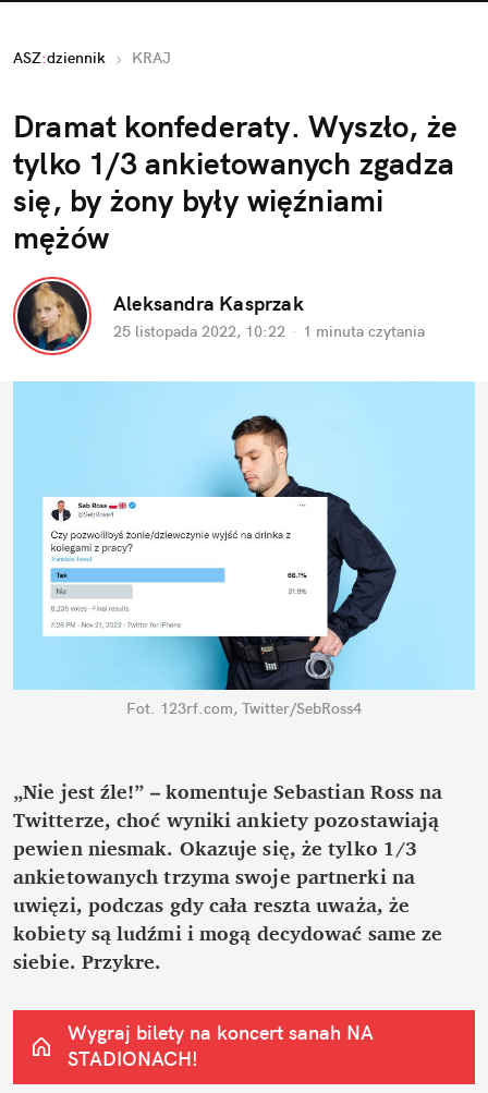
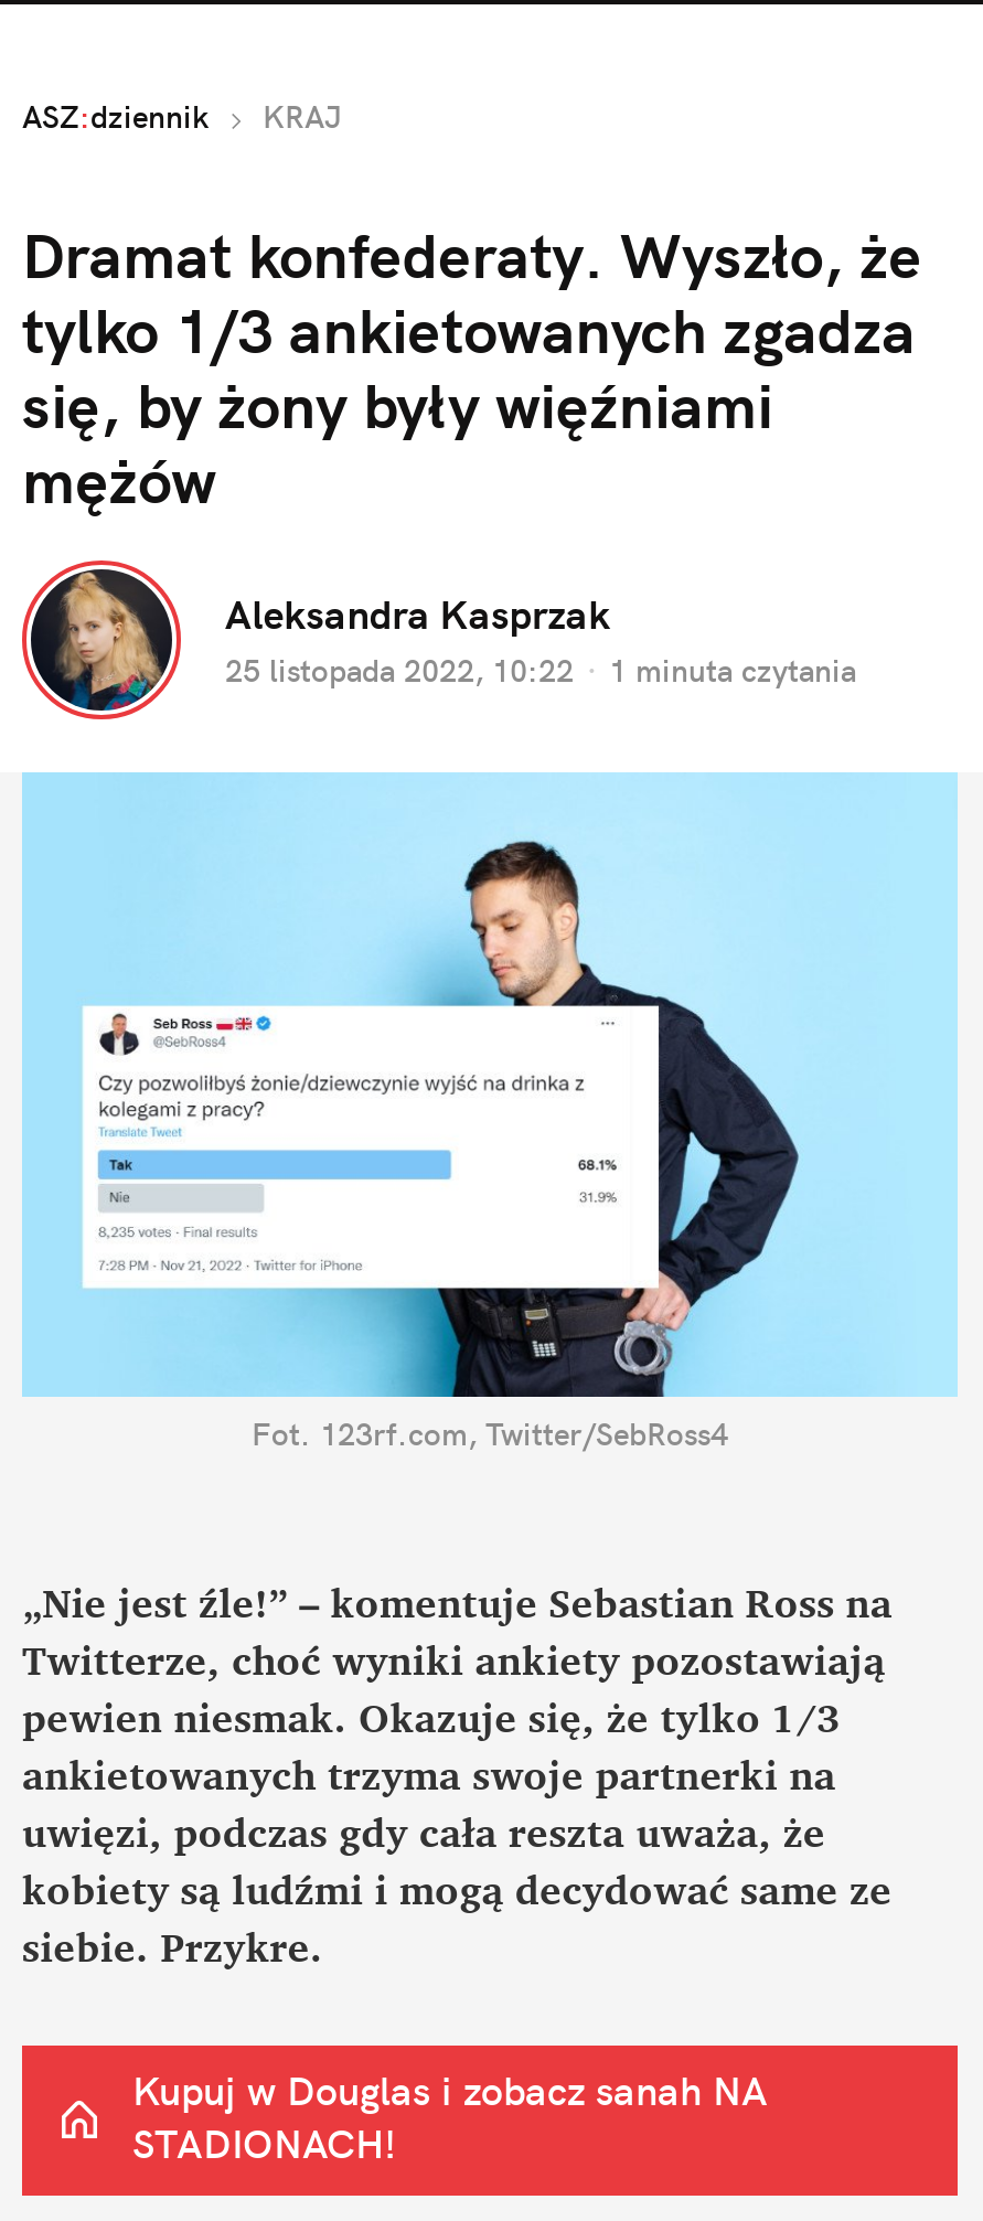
[68,1020,374,1045] Wygraj bilety na koncert sanah NA -> [132,2066,768,2117] Kupuj w Douglas i zobacz sanah NA

